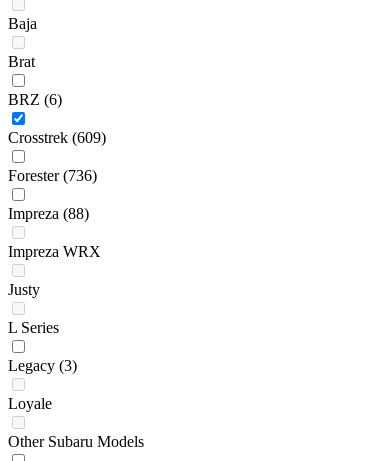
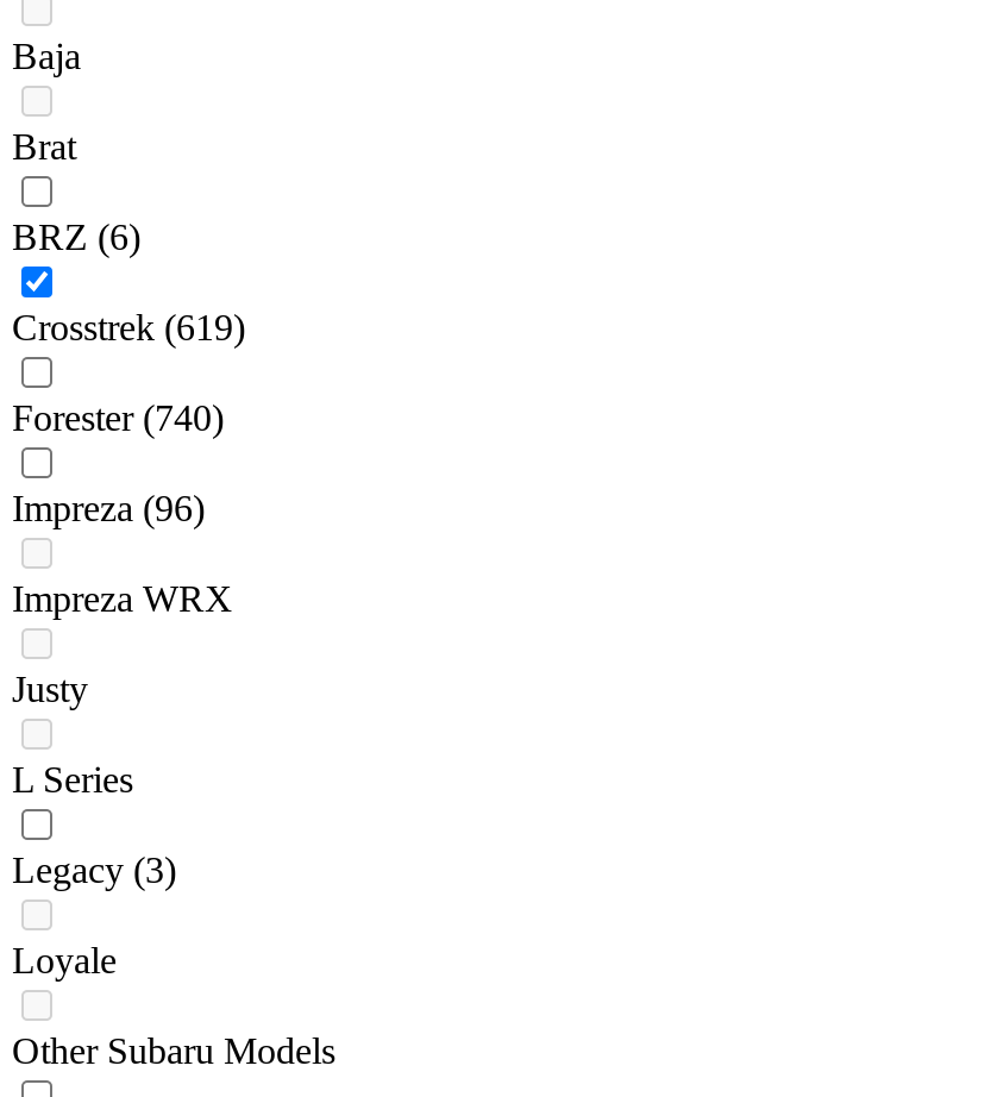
[8,129,106,146] Crosstrek (609) -> [12,308,245,348] Crosstrek (619)
[8,167,97,184] Forester (736) -> [12,398,224,439] Forester (740)
[8,205,89,222] Impreza (88) -> [12,489,205,529] Impreza (96)

